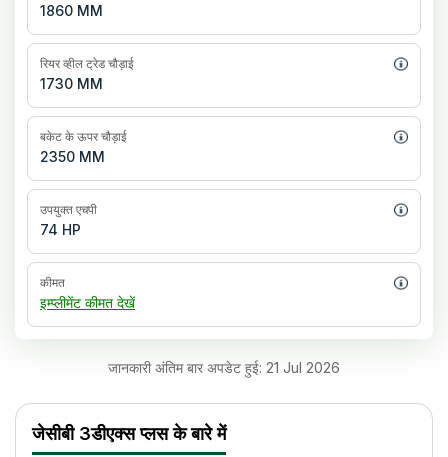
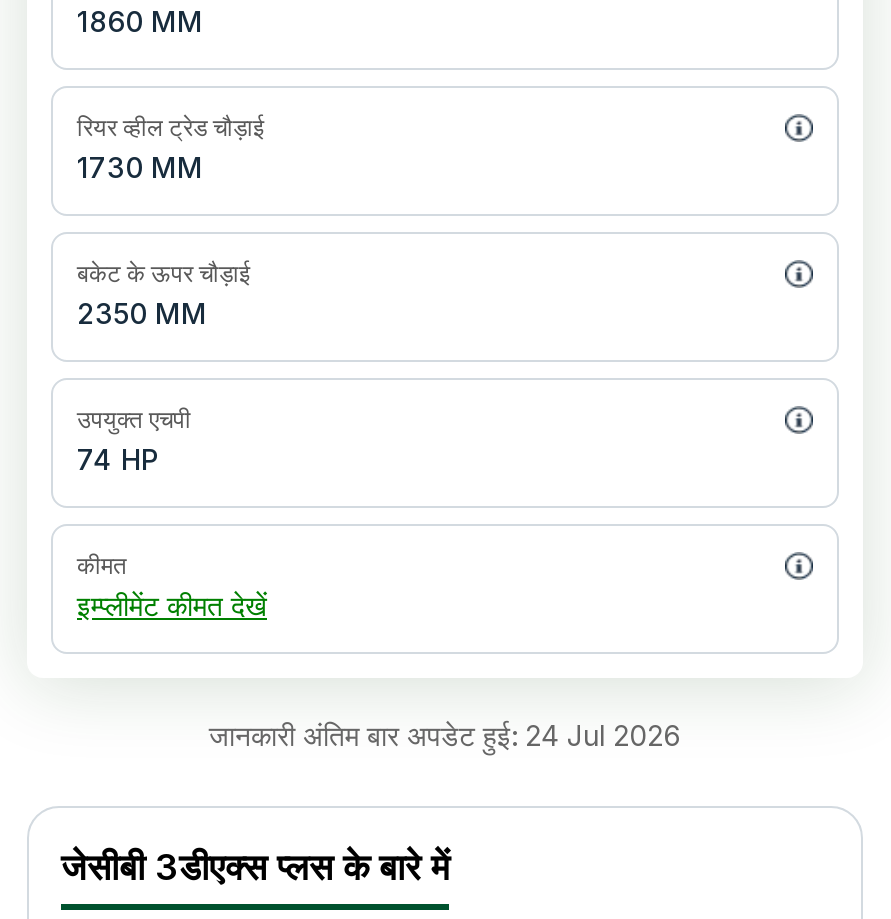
[108,359,340,376] जानकारी अंतिम बार अपडेट हुई: 21 Jul 2026 -> [209,718,681,752] जानकारी अंतिम बार अपडेट हुई: 24 Jul 2026

